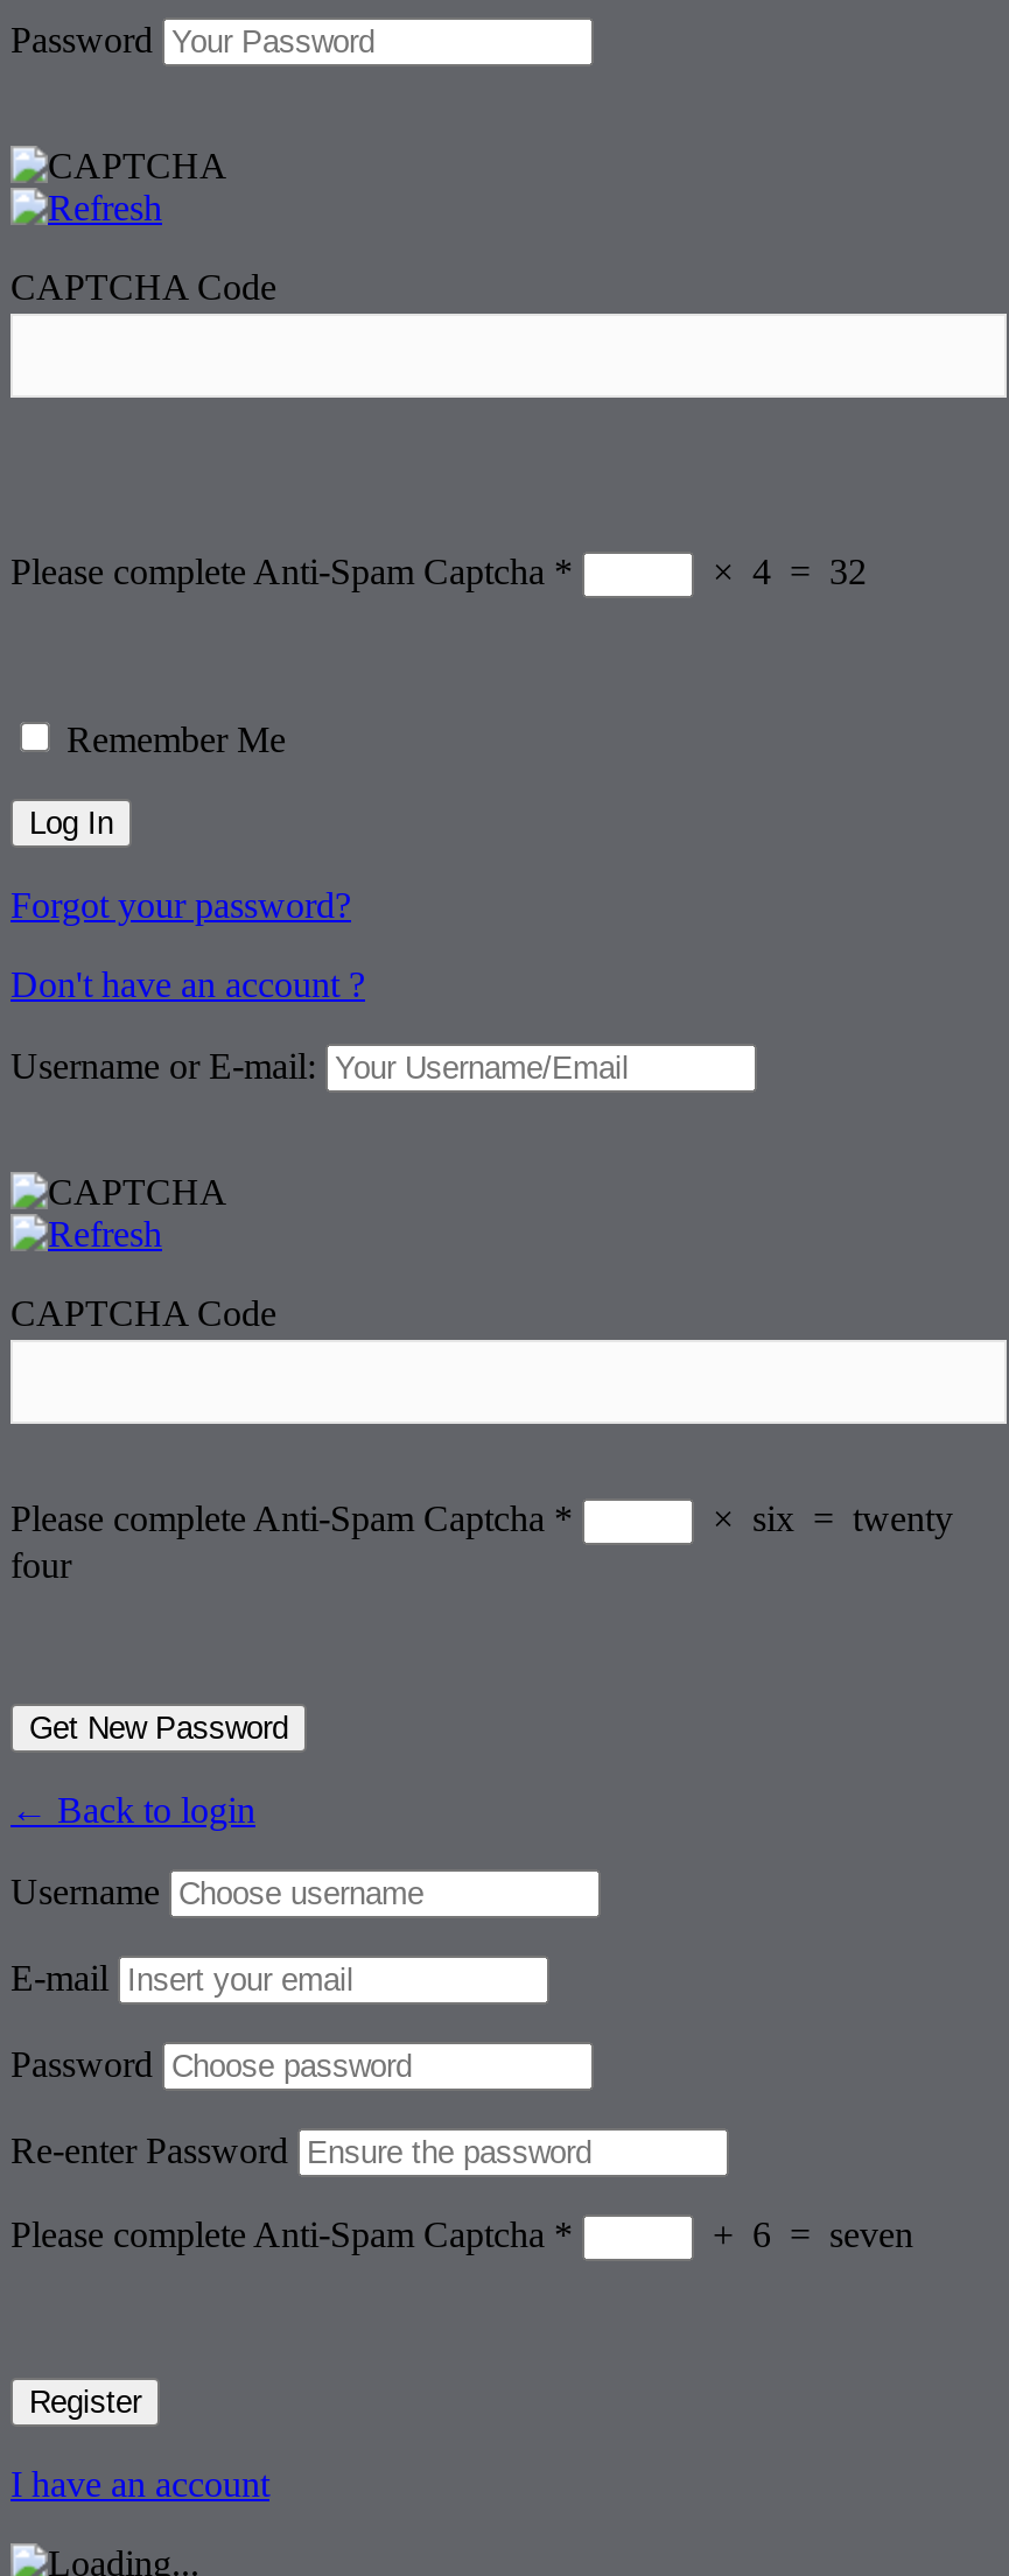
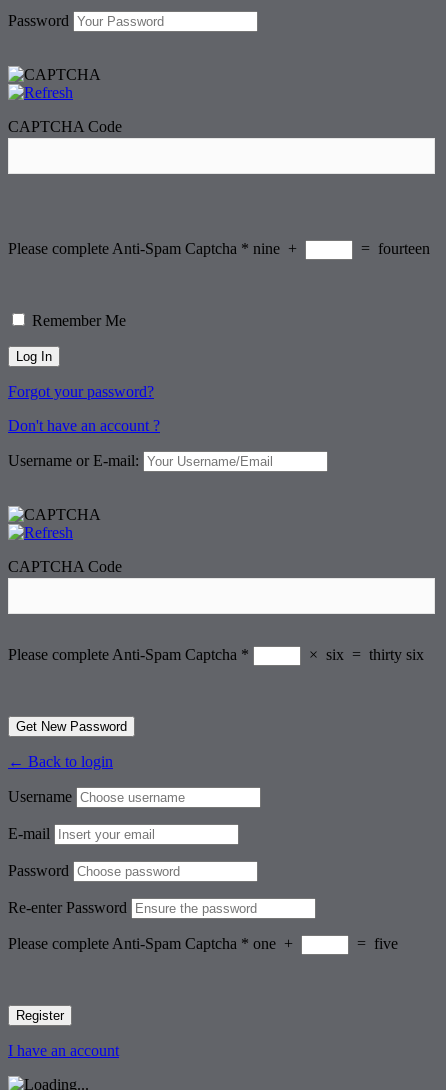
[10,553,867,592] Please complete Anti-Spam Captcha * | × 4 = 32 -> [8,240,430,257] Please complete Anti-Spam Captcha * nine + | = fourteen
[10,1499,953,1586] × six = twenty | four -> [305,646,424,663] × six = thirty six
[10,2215,913,2255] Please complete Anti-Spam Captcha * | + 6 = seven -> [8,935,398,952] Please complete Anti-Spam Captcha * one + | = five

